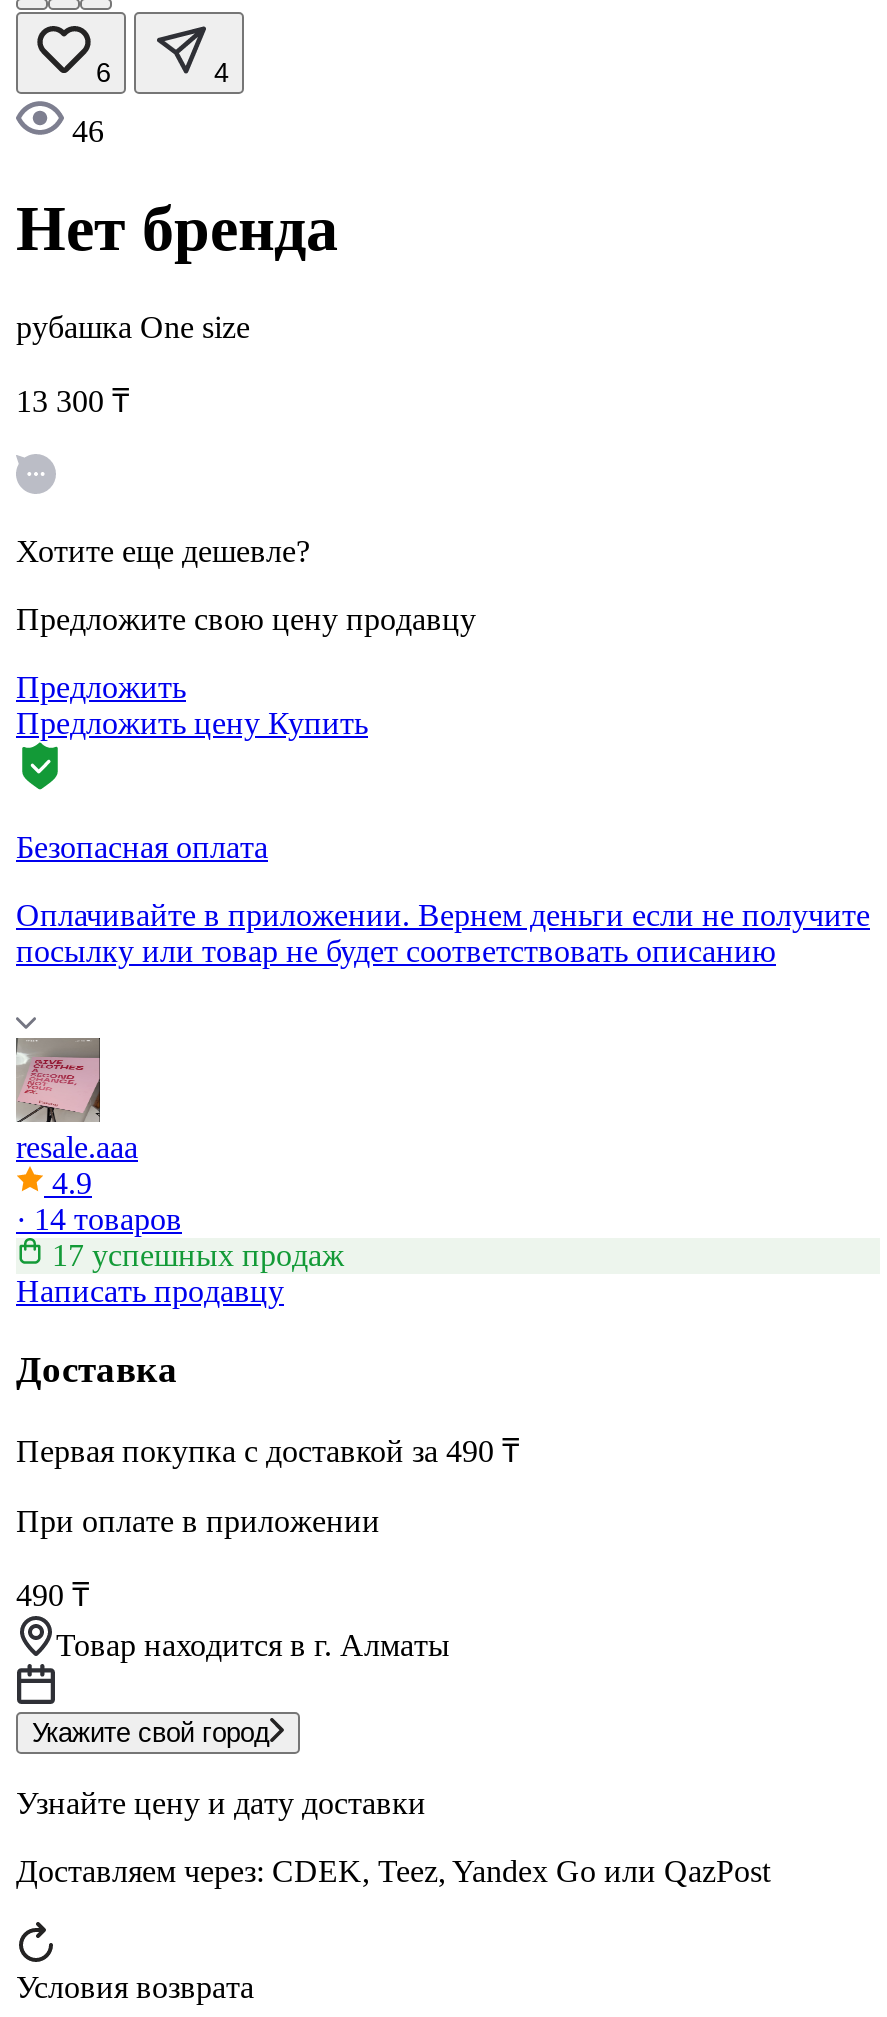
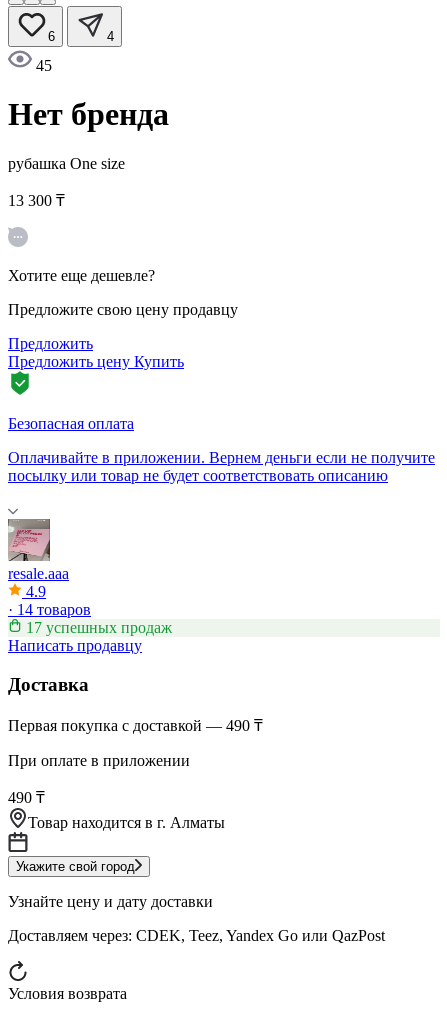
[72,114,104,148] 46 -> [36,57,52,74] 45
[16,1435,520,1469] Первая покупка с доставкой за 490 ₸ -> [8,717,263,734] Первая покупка с доставкой — 490 ₸

